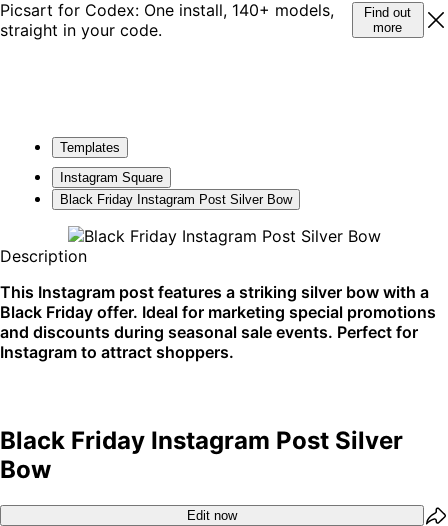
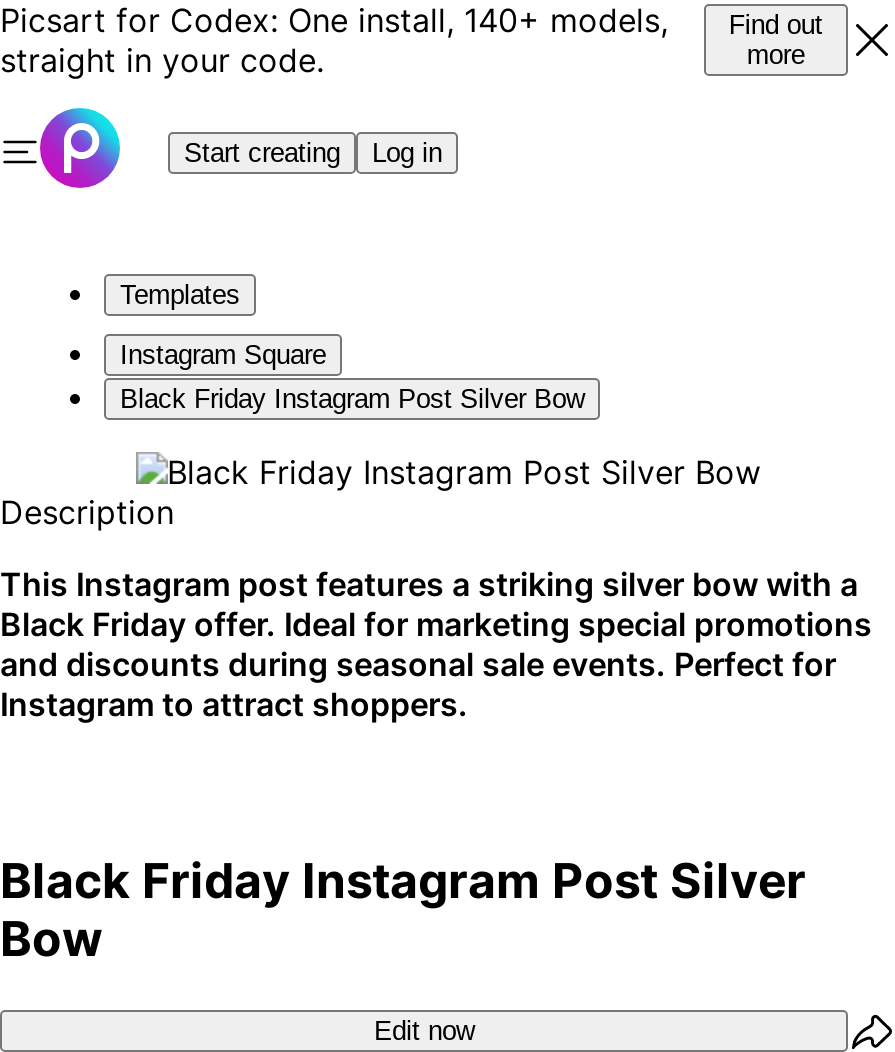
none -> [6,106,442,190] [image] | Start creating | Log in

